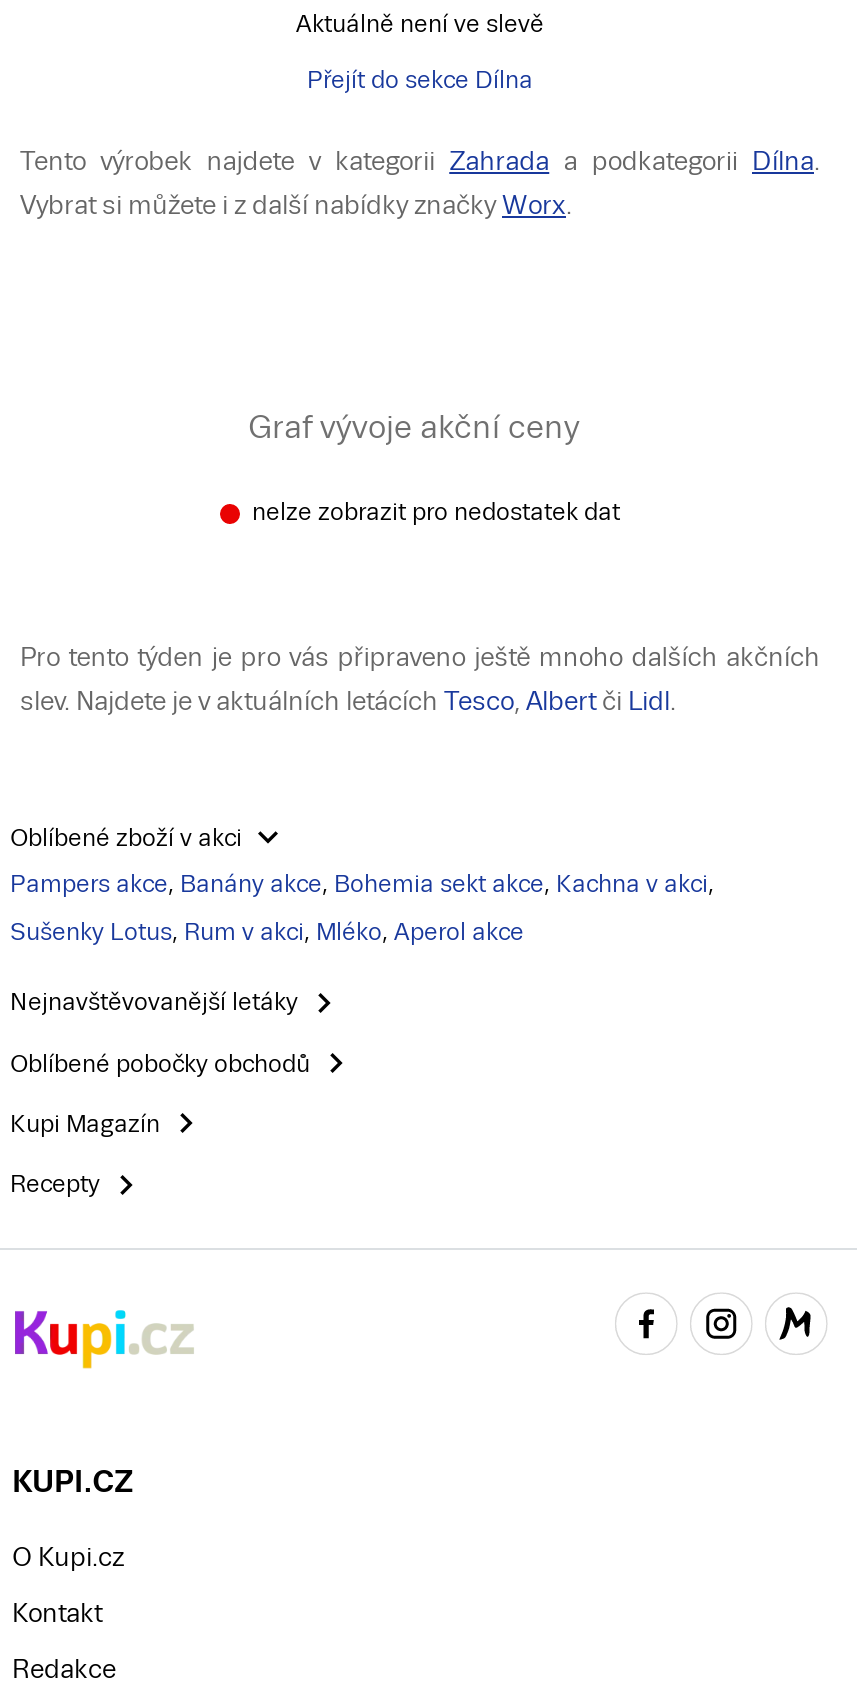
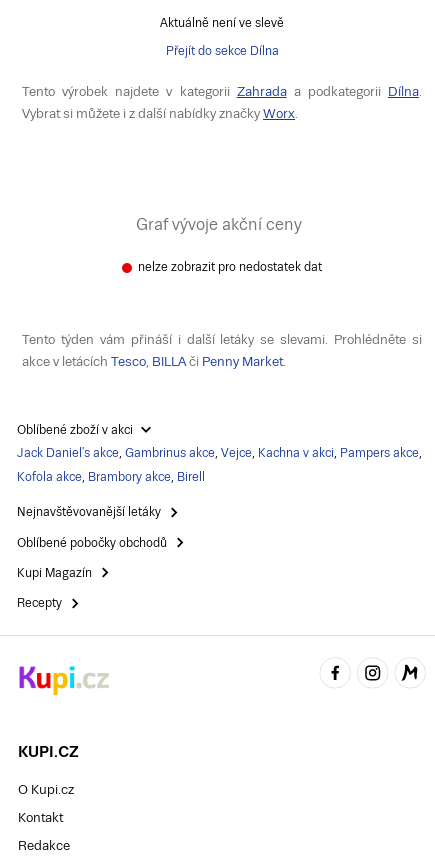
[20,642,820,672] Pro tento týden je pro vás připraveno ještě mnoho dalších akčních -> [22,332,422,347] Tento týden vám přináší i další letáky se slevami. Prohlédněte si
[20,686,676,716] slev. Najdete je v aktuálních letácích Tesco, Albert či Lidl. -> [22,354,286,369] akce v letácích Tesco, BILLA či Penny Market.
[10,871,714,899] Pampers akce, Banány akce, Bohemia sekt akce, Kachna v akci, -> [17,446,422,460] Jack Daniel's akce, Gambrinus akce, Vejce, Kachna v akci, Pampers akce,
[10,919,524,947] Sušenky Lotus, Rum v akci, Mléko, Aperol akce -> [17,470,205,484] Kofola akce, Brambory akce, Birell

